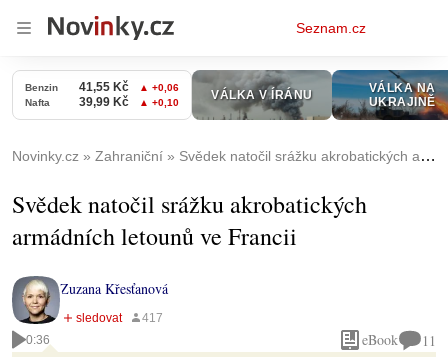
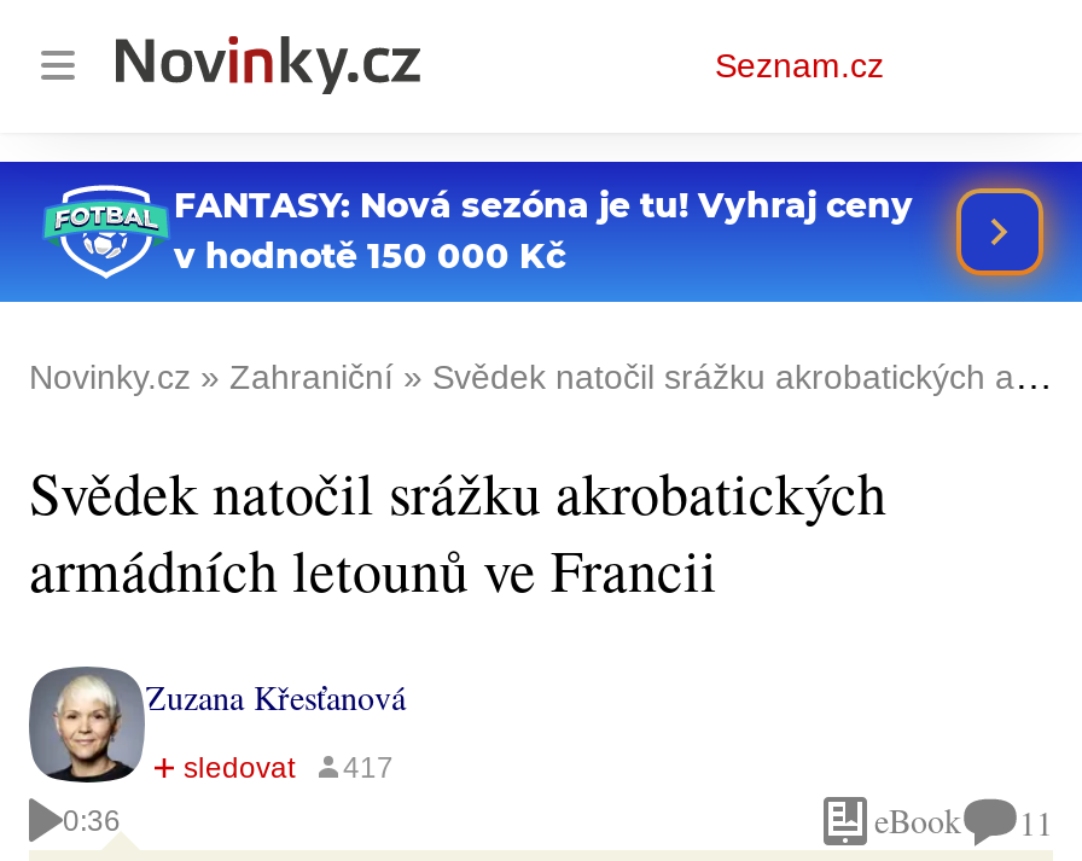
[3,68,445,125] [image] -> [7,159,1075,304] [image]

